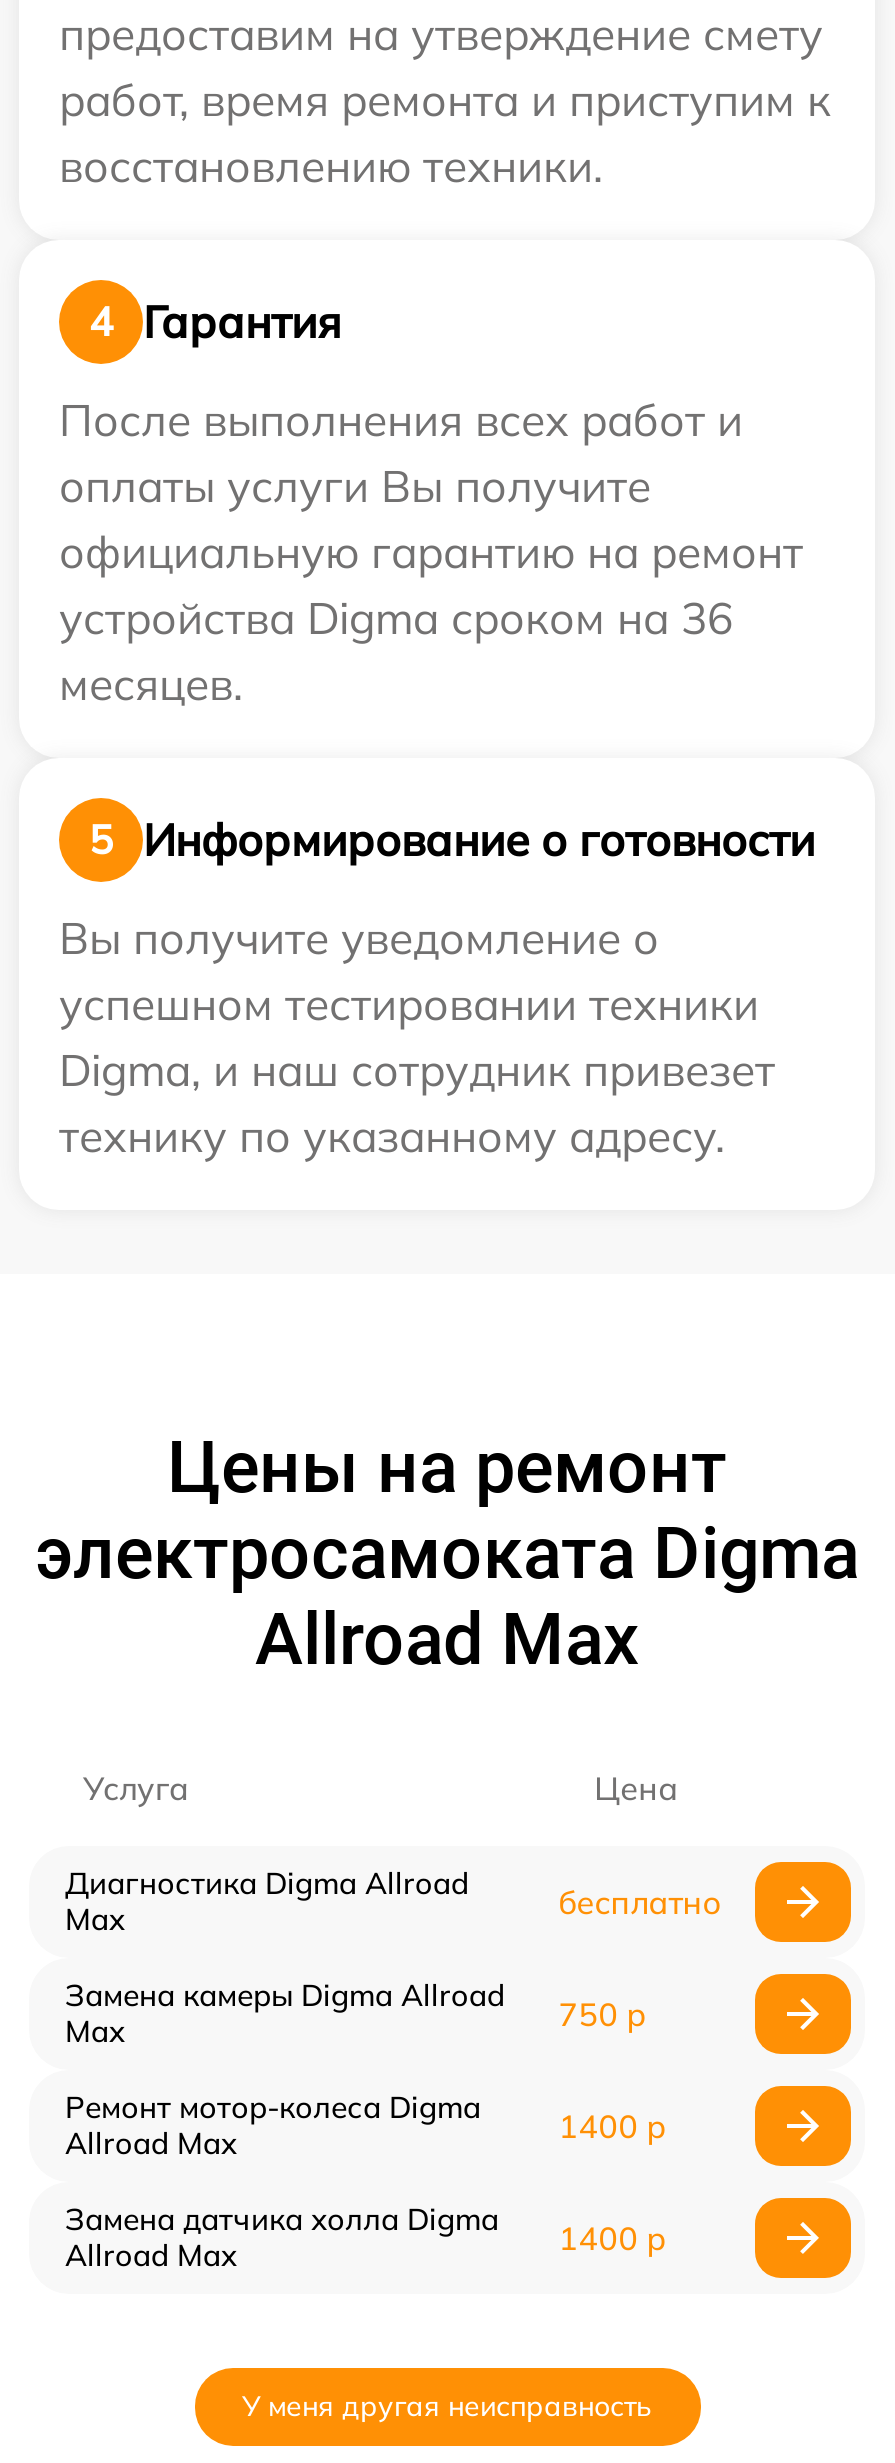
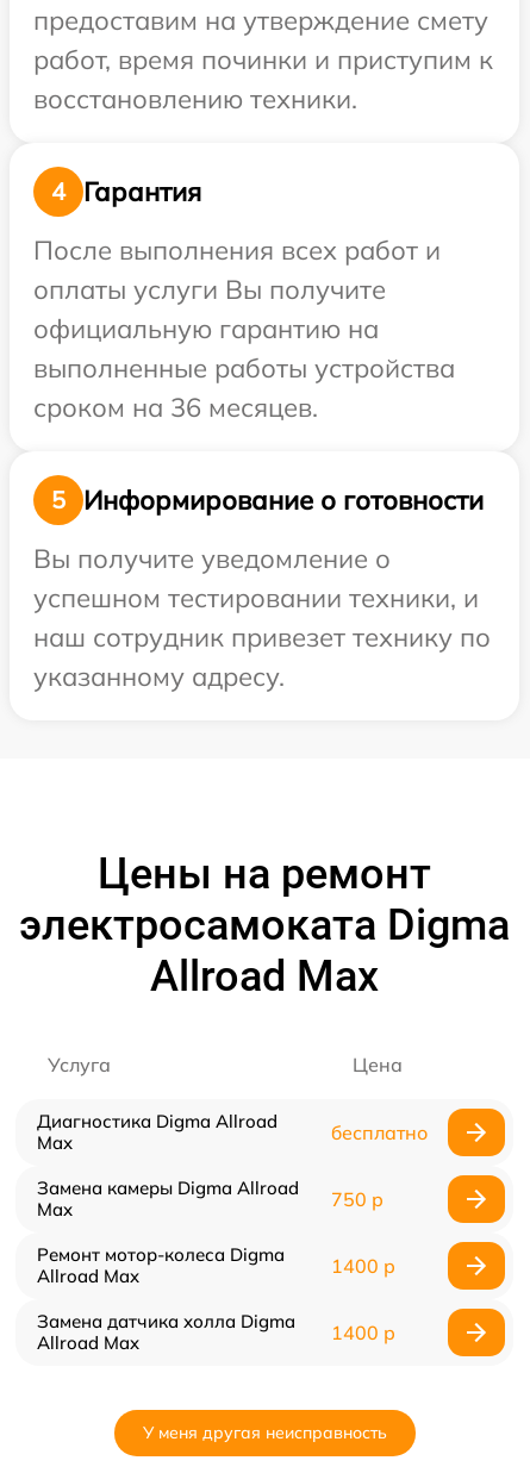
[59,73,831,129] работ, время ремонта и приступим к -> [33,43,493,77] работ, время починки и приступим к
[59,525,803,713] официальную гарантию на ремонт | устройства Digma сроком на 36 | месяцев. -> [33,312,455,424] официальную гарантию на | выполненные работы устройства | сроком на 36 месяцев.
[59,977,775,1165] успешном тестировании техники | Digma, и наш сотрудник привезет | технику по указанному адресу. -> [33,582,491,694] успешном тестировании техники, и | наш сотрудник привезет технику по | указанному адресу.

